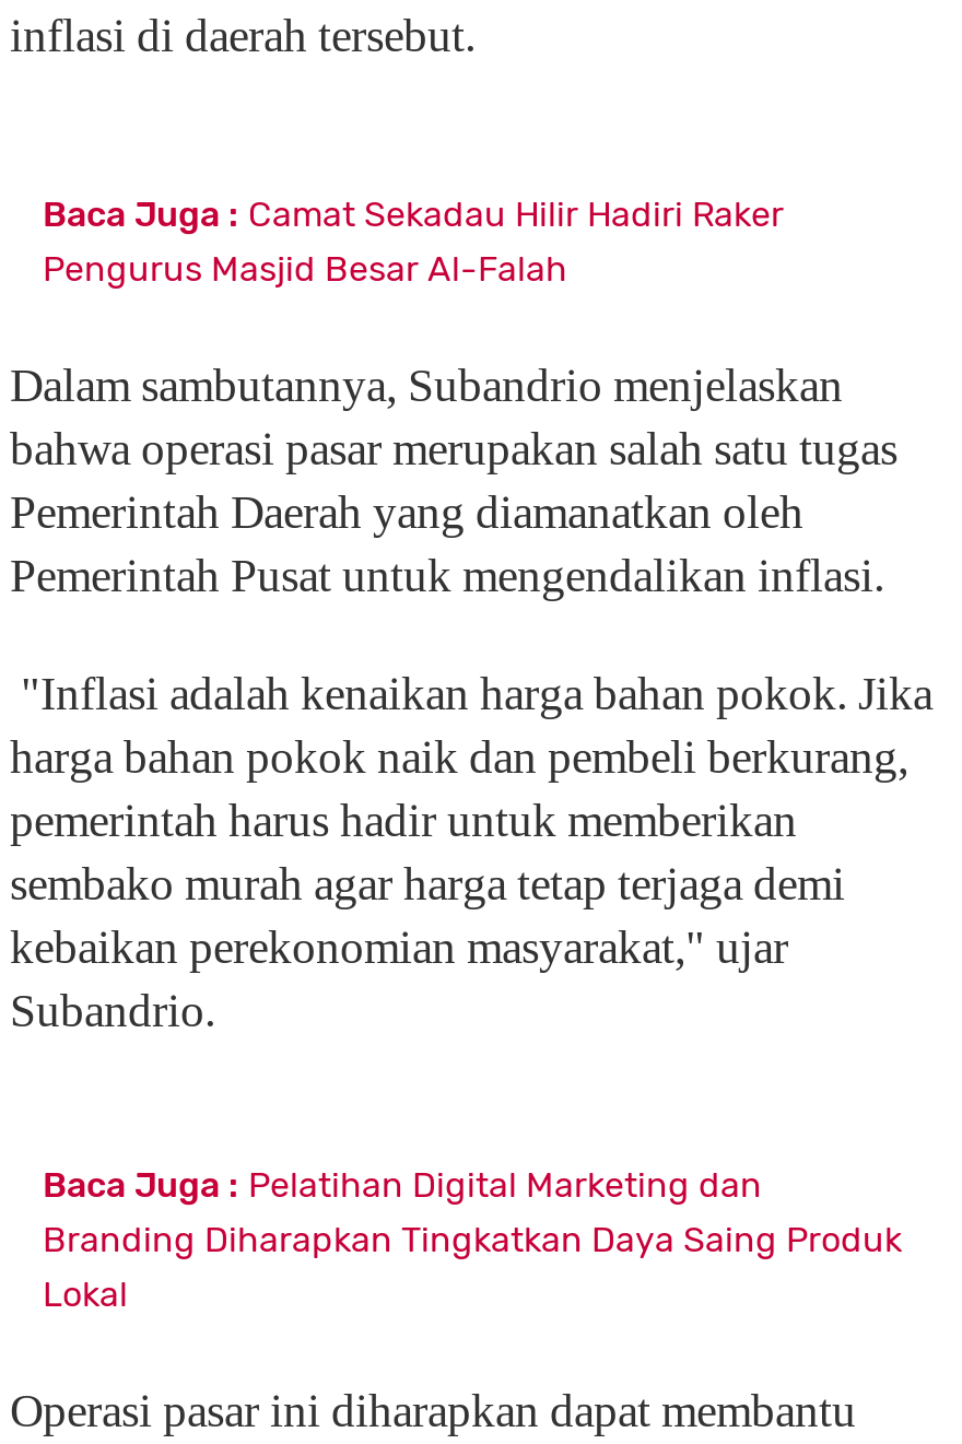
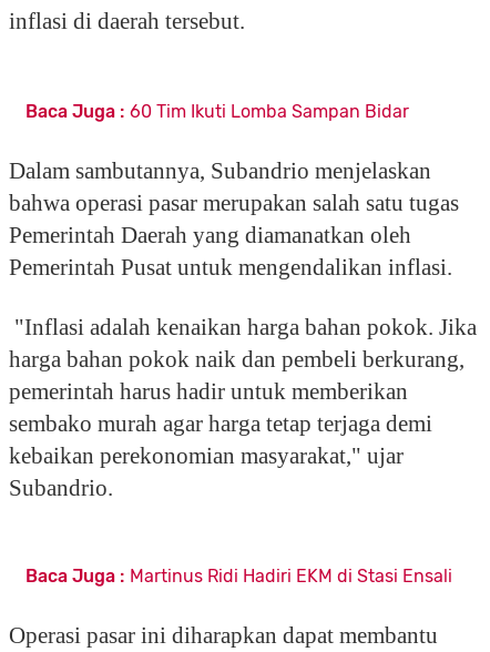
[43,193,784,290] Baca Juga : Camat Sekadau Hilir Hadiri Raker | Pengurus Masjid Besar Al-Falah -> [25,101,409,122] Baca Juga : 60 Tim Ikuti Lomba Sampan Bidar
[43,1164,902,1315] Baca Juga : Pelatihan Digital Marketing dan | Branding Diharapkan Tingkatkan Daya Saing Produk | Lokal -> [25,566,452,587] Baca Juga : Martinus Ridi Hadiri EKM di Stasi Ensali

